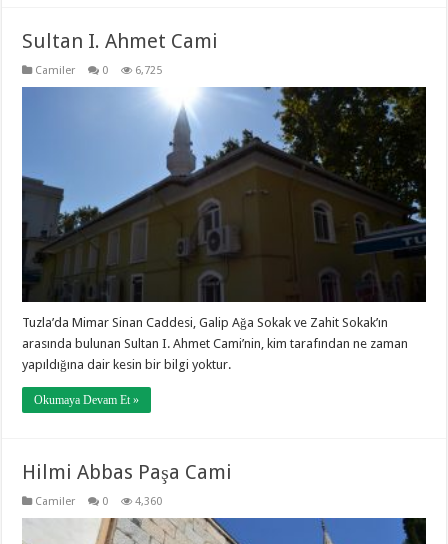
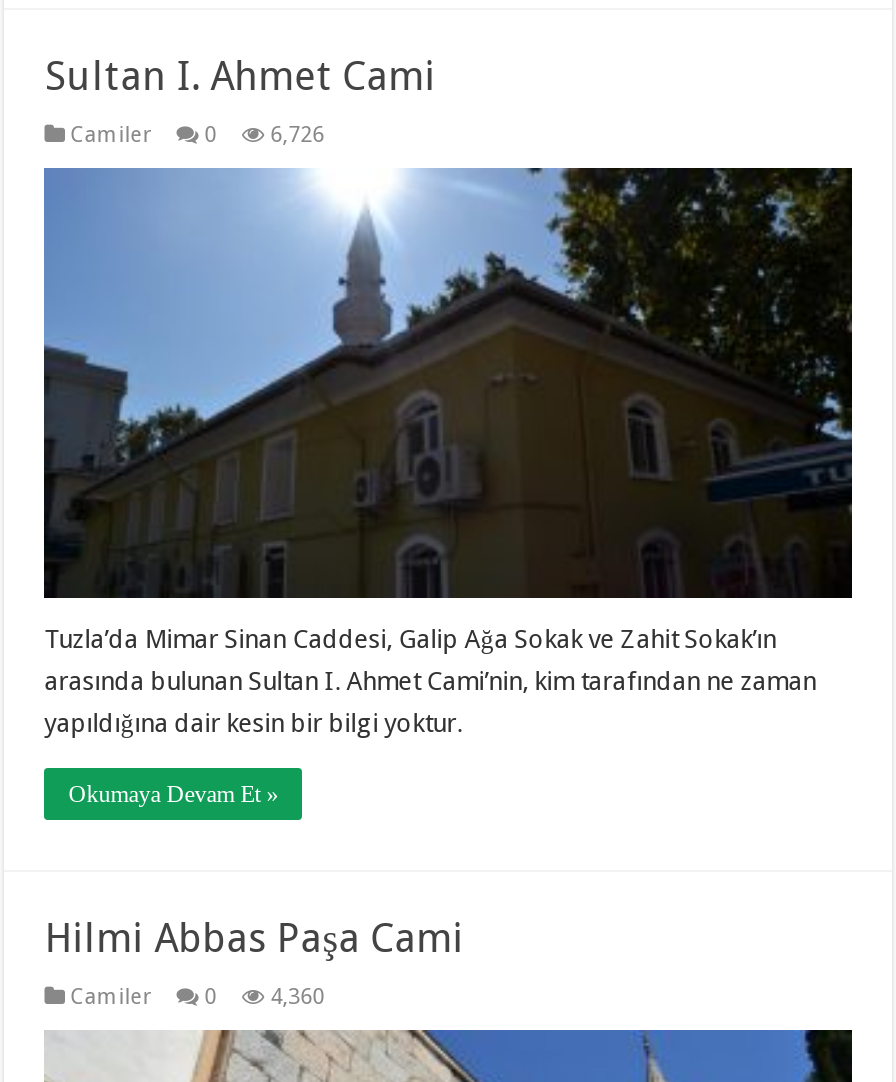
[135,64,162,77] 6,725 -> [270,123,324,149] 6,726

